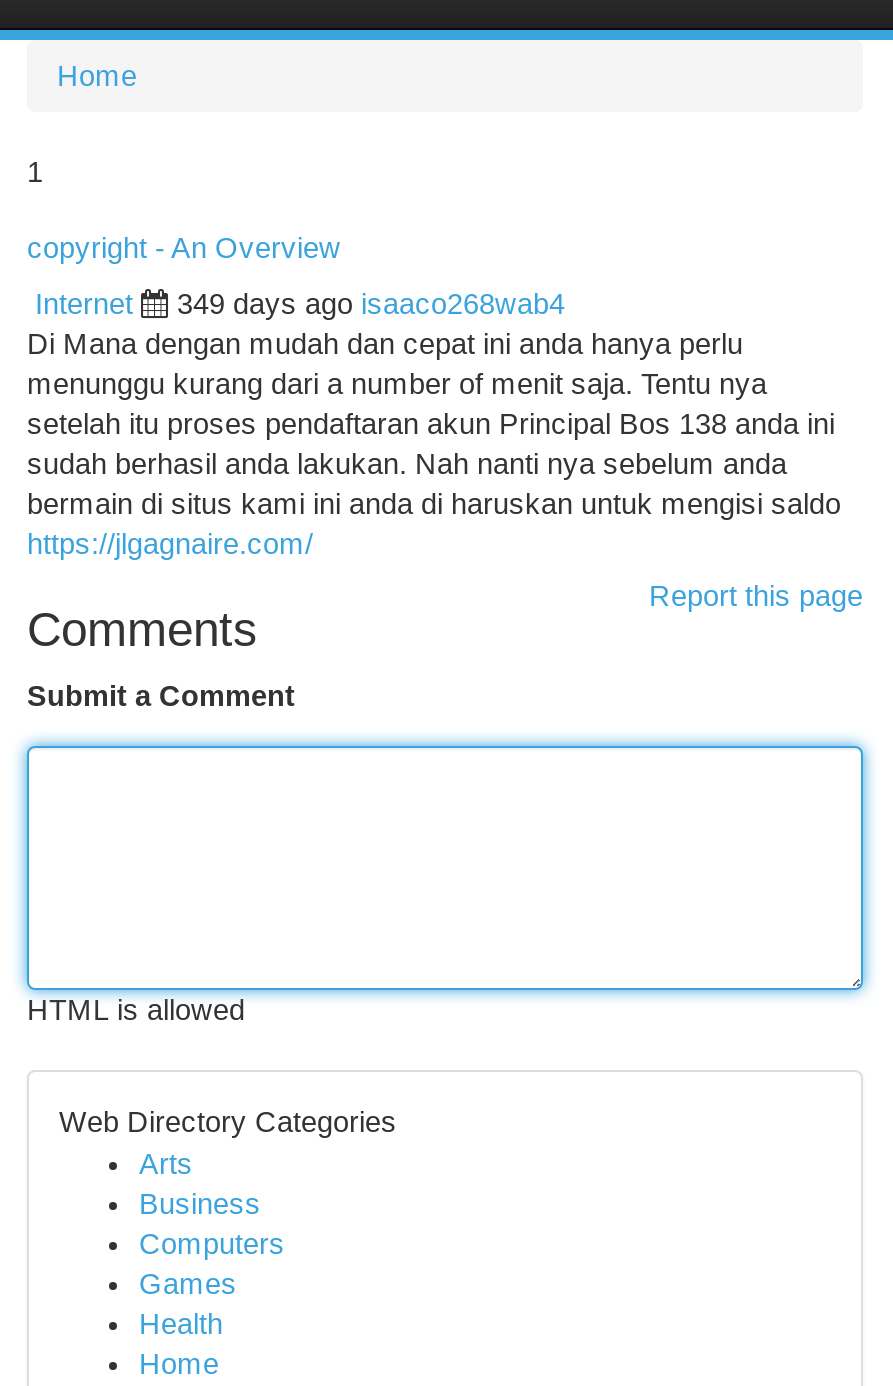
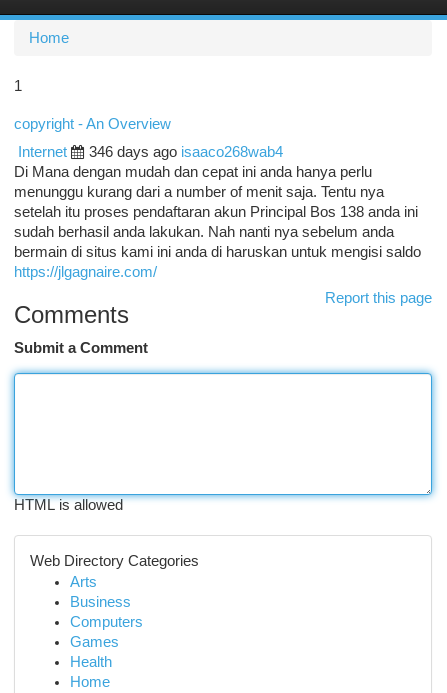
[177,288,565,320] 349 days ago isaaco268wab4 -> [89,144,283,160] 346 days ago isaaco268wab4

